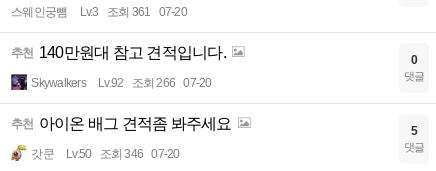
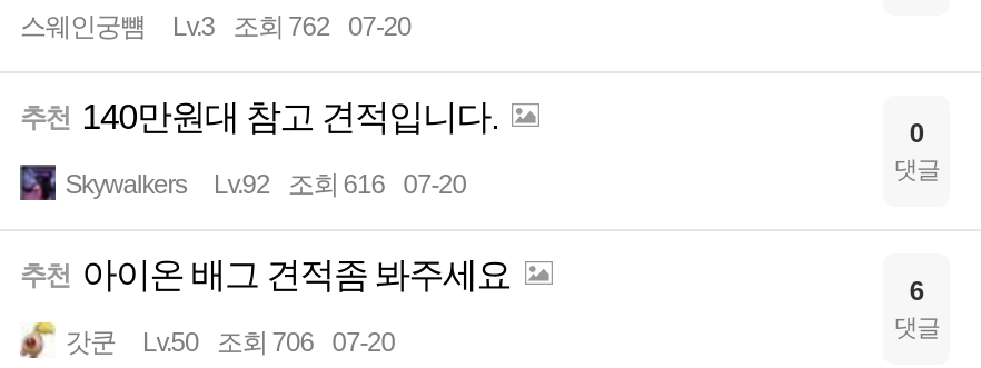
[11,4,187,18] 스웨인궁뻄 Lv.3 조회 361 07-20 -> [20,10,411,41] 스웨인궁뻄 Lv.3 조회 762 07-20
[31,75,211,89] Skywalkers Lv.92 조회 266 07-20 -> [65,168,466,199] Skywalkers Lv.92 조회 616 07-20
[411,123,417,137] 5 -> [910,275,923,306] 6
[66,146,179,160] Lv.50 조회 346 07-20 -> [142,326,395,357] Lv.50 조회 706 07-20

